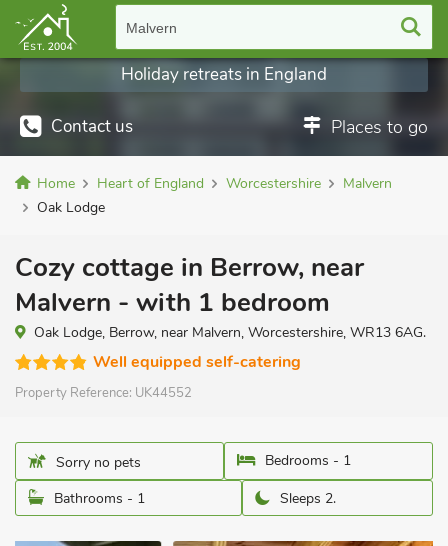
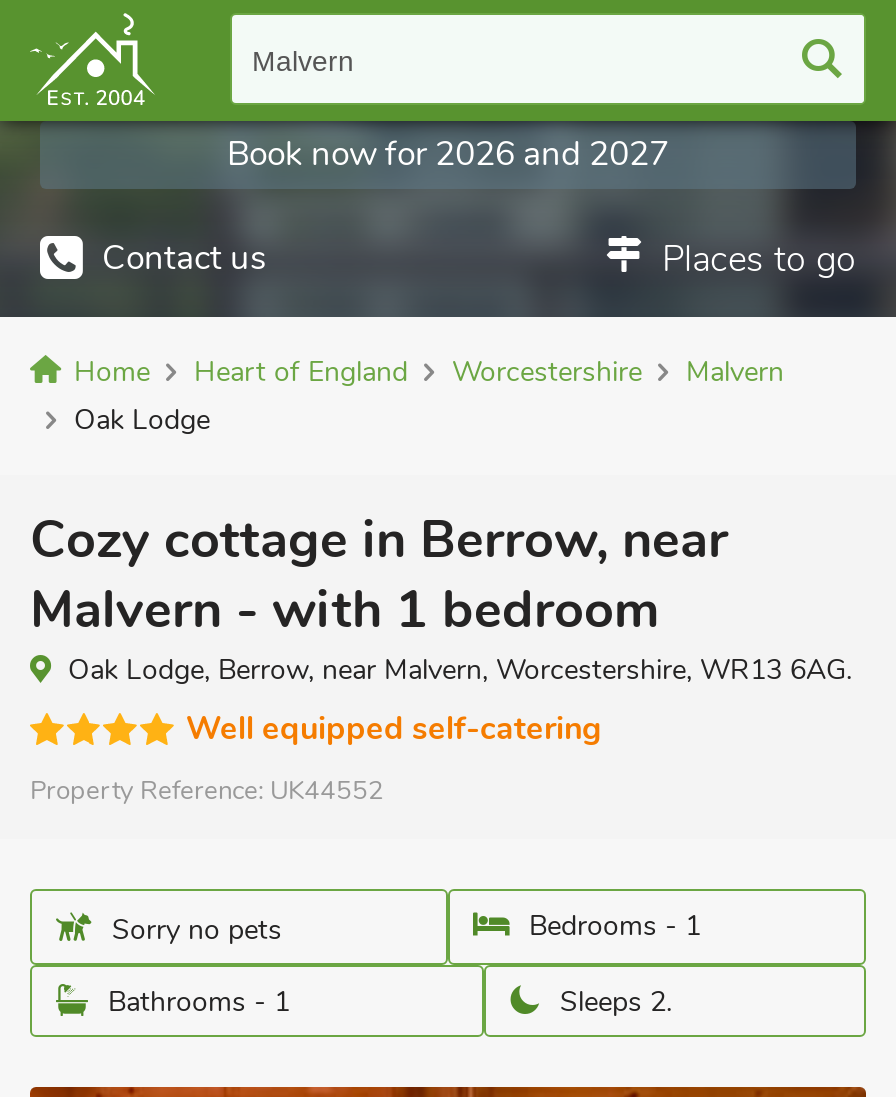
[121,63,327,86] Holiday retreats in England -> [227,131,669,177] Book now for 2026 and 2027

